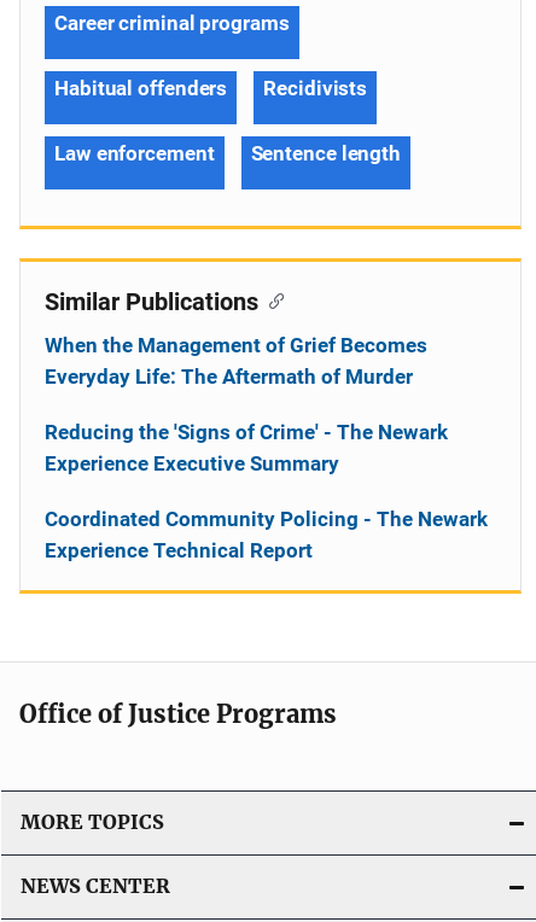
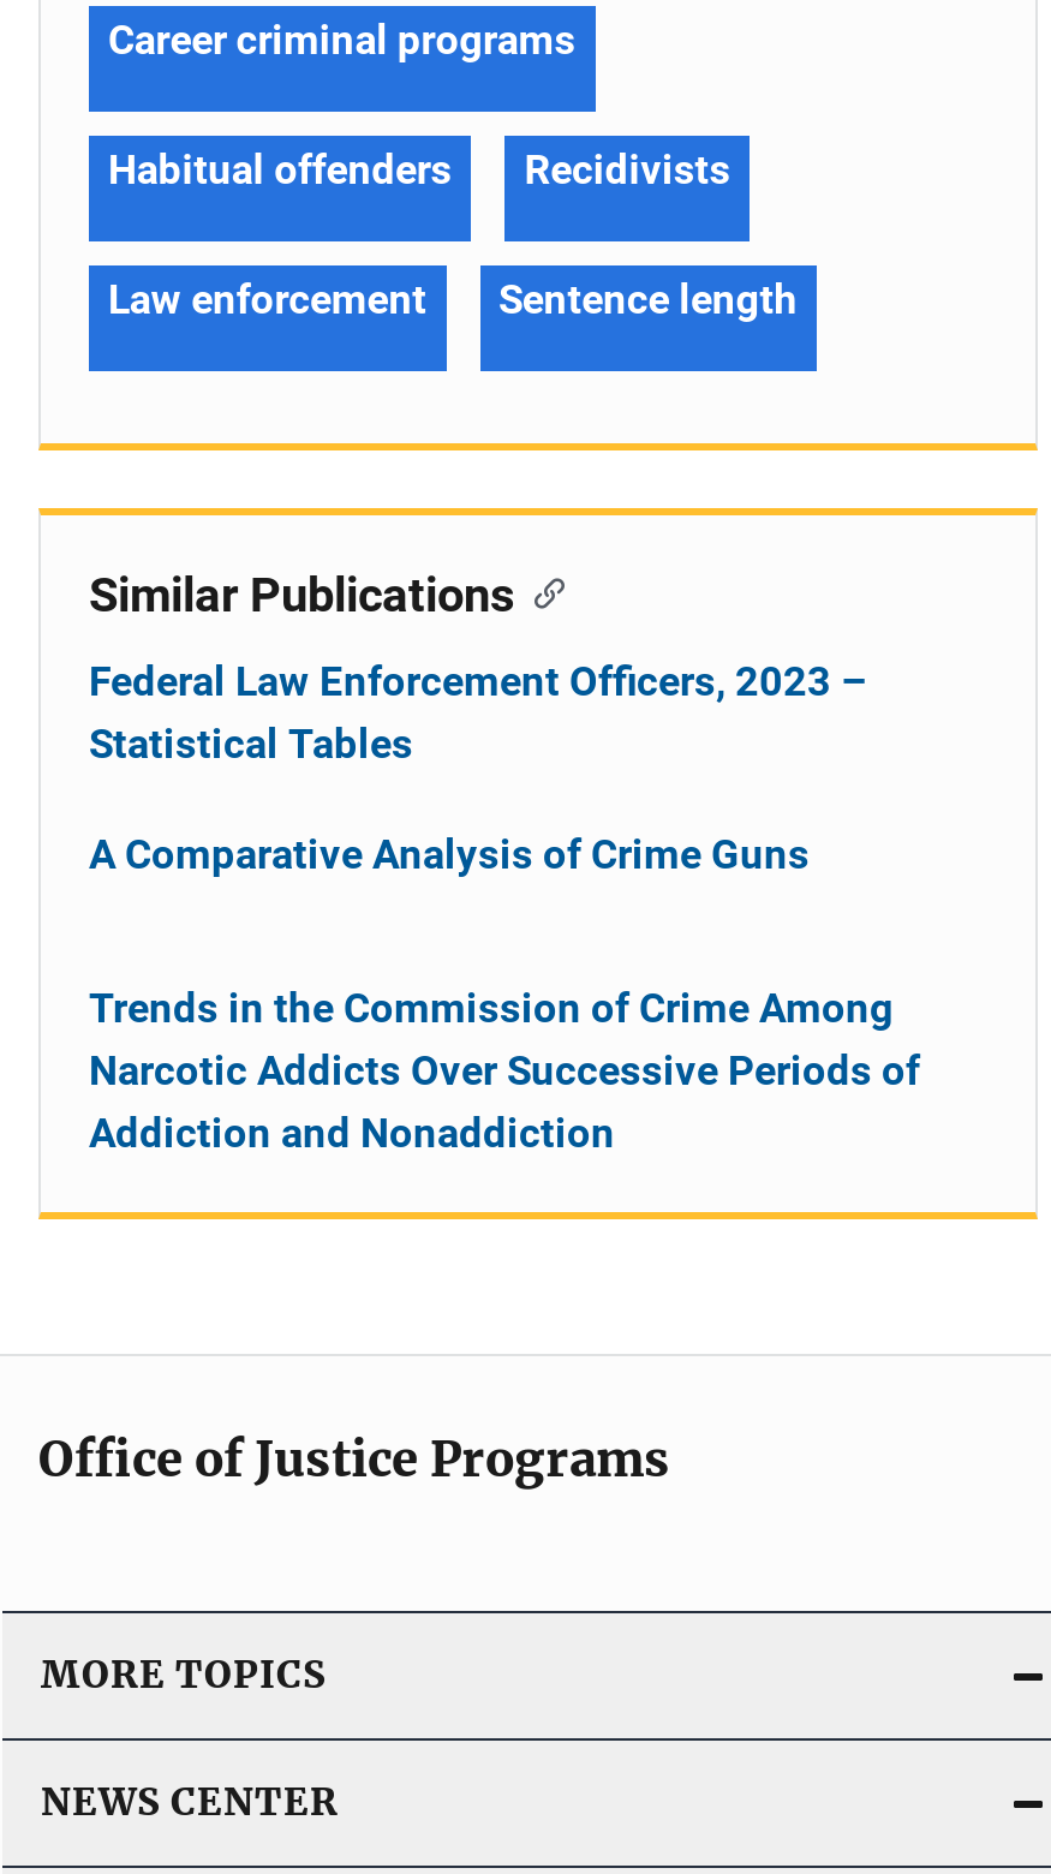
[45,333,427,388] When the Management of Grief Becomes | Everyday Life: The Aftermath of Murder -> [89,657,867,767] Federal Law Enforcement Officers, 2023 – | Statistical Tables
[45,420,448,475] Reducing the 'Signs of Crime' - The Newark | Experience Executive Summary -> [89,830,810,878] A Comparative Analysis of Crime Guns
[45,507,488,562] Coordinated Community Policing - The Newark | Experience Technical Report -> [89,983,920,1156] Trends in the Commission of Crime Among | Narcotic Addicts Over Successive Periods of | Addiction and Nonaddiction

